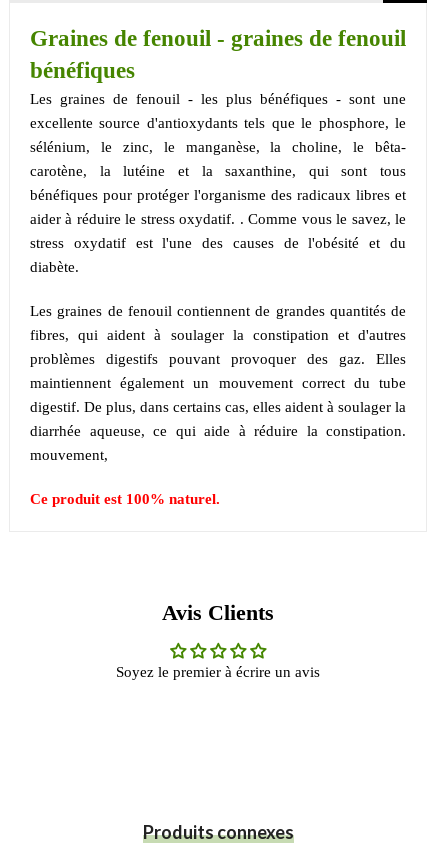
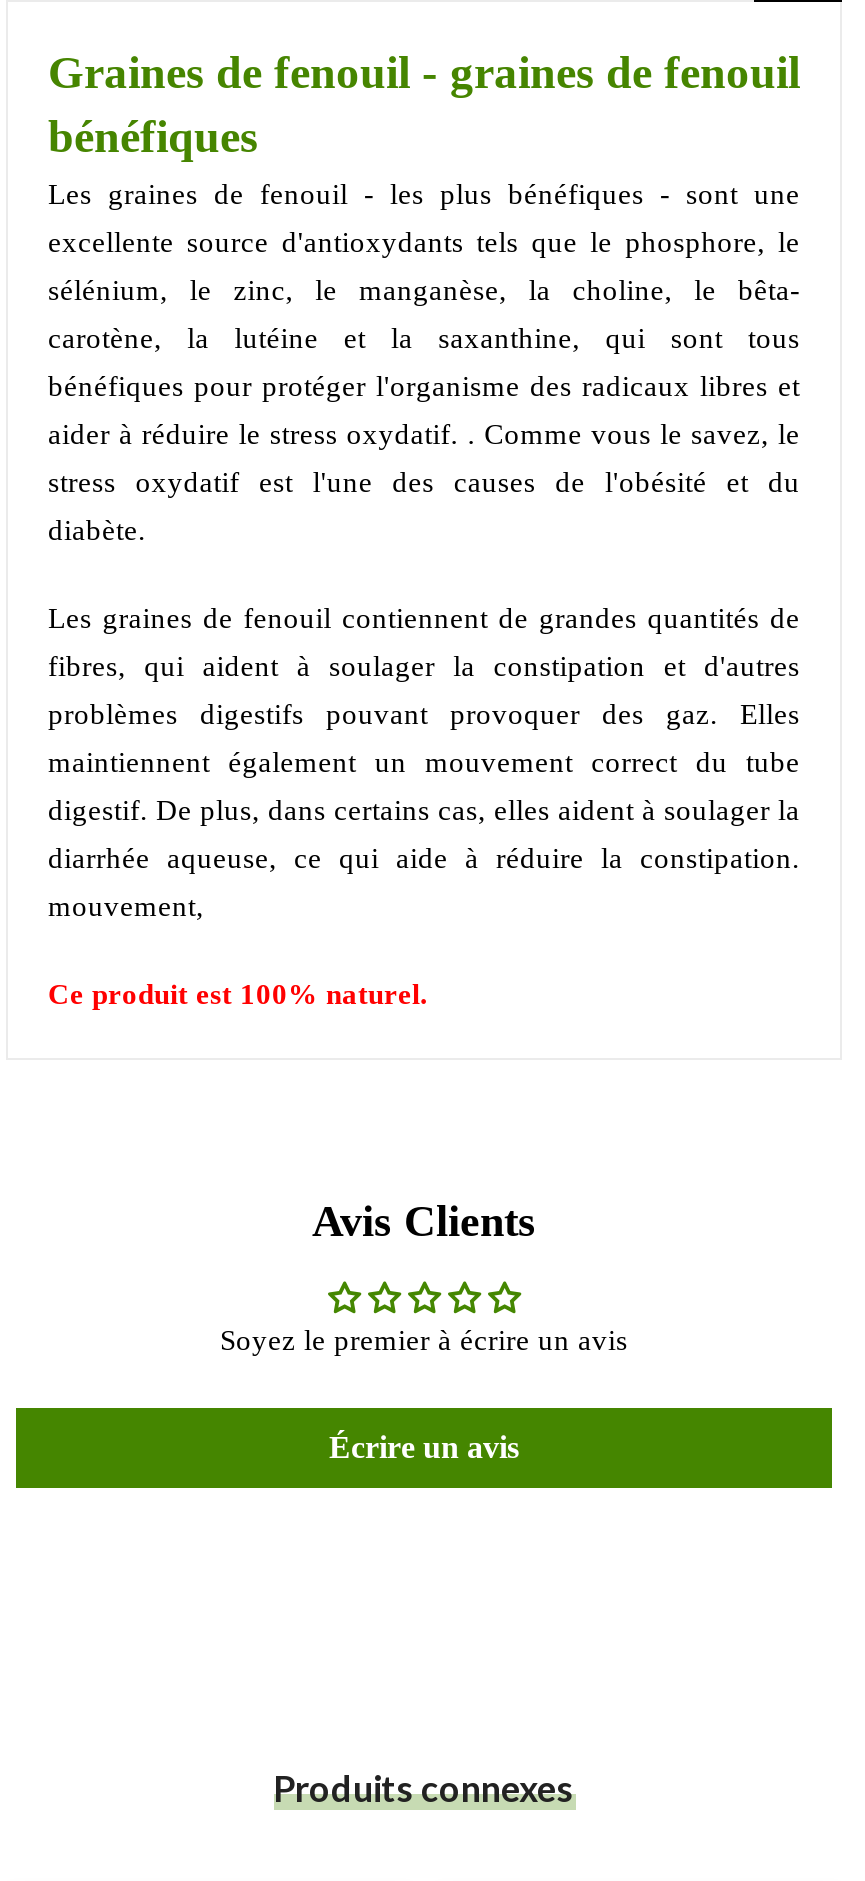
none -> [329,1430,519,1464] Écrire un avis

